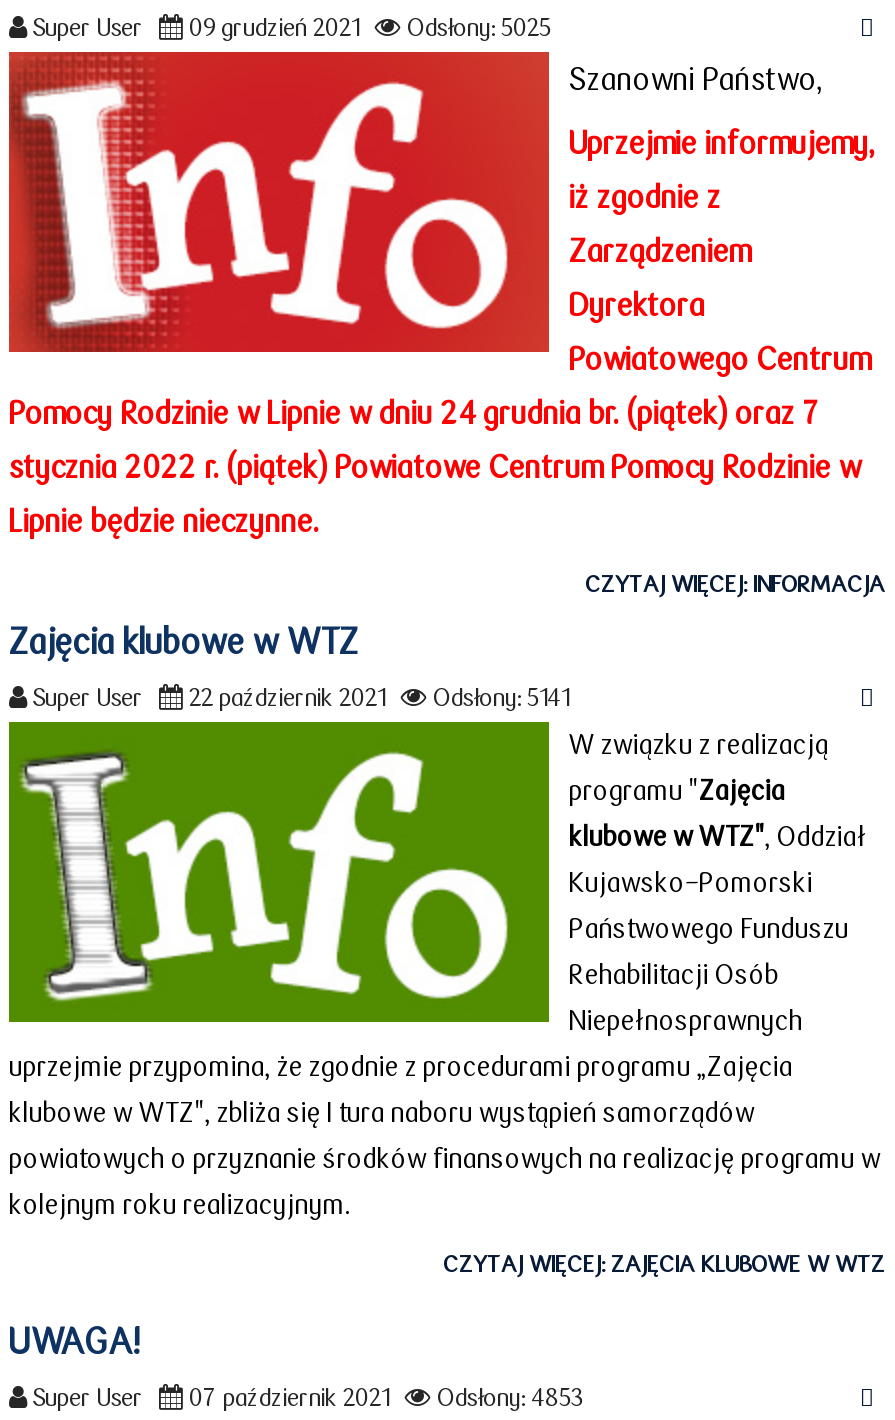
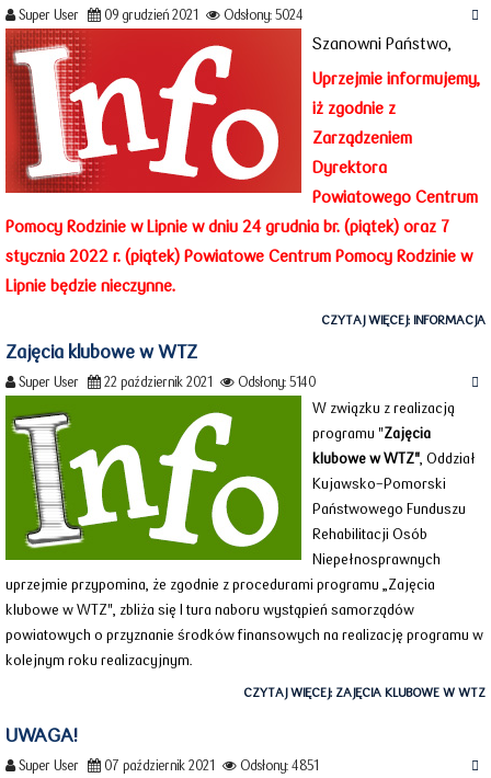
[33,12,551,42] Super User 09 grudzień 2021 Odsłony: 5025 -> [19,7,304,23] Super User 09 grudzień 2021 Odsłony: 5024
[33,682,569,712] Super User 22 październik 2021 Odsłony: 5141 -> [19,374,316,390] Super User 22 październik 2021 Odsłony: 5140
[33,1382,581,1412] Super User 07 październik 2021 Odsłony: 4853 -> [19,757,318,774] Super User 07 październik 2021 Odsłony: 4851

